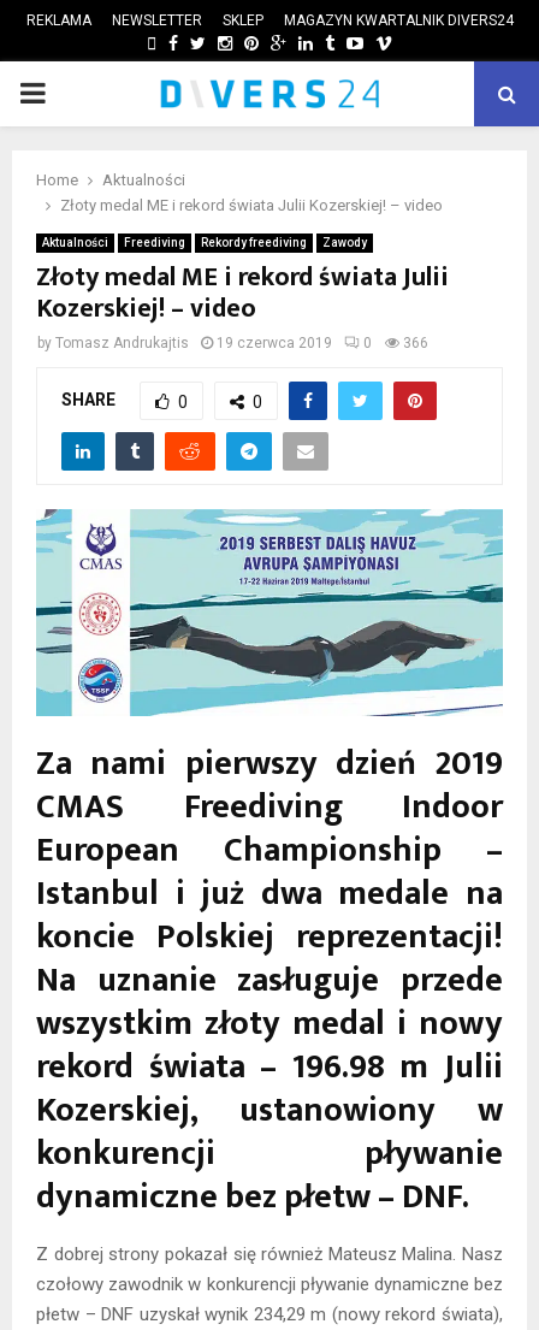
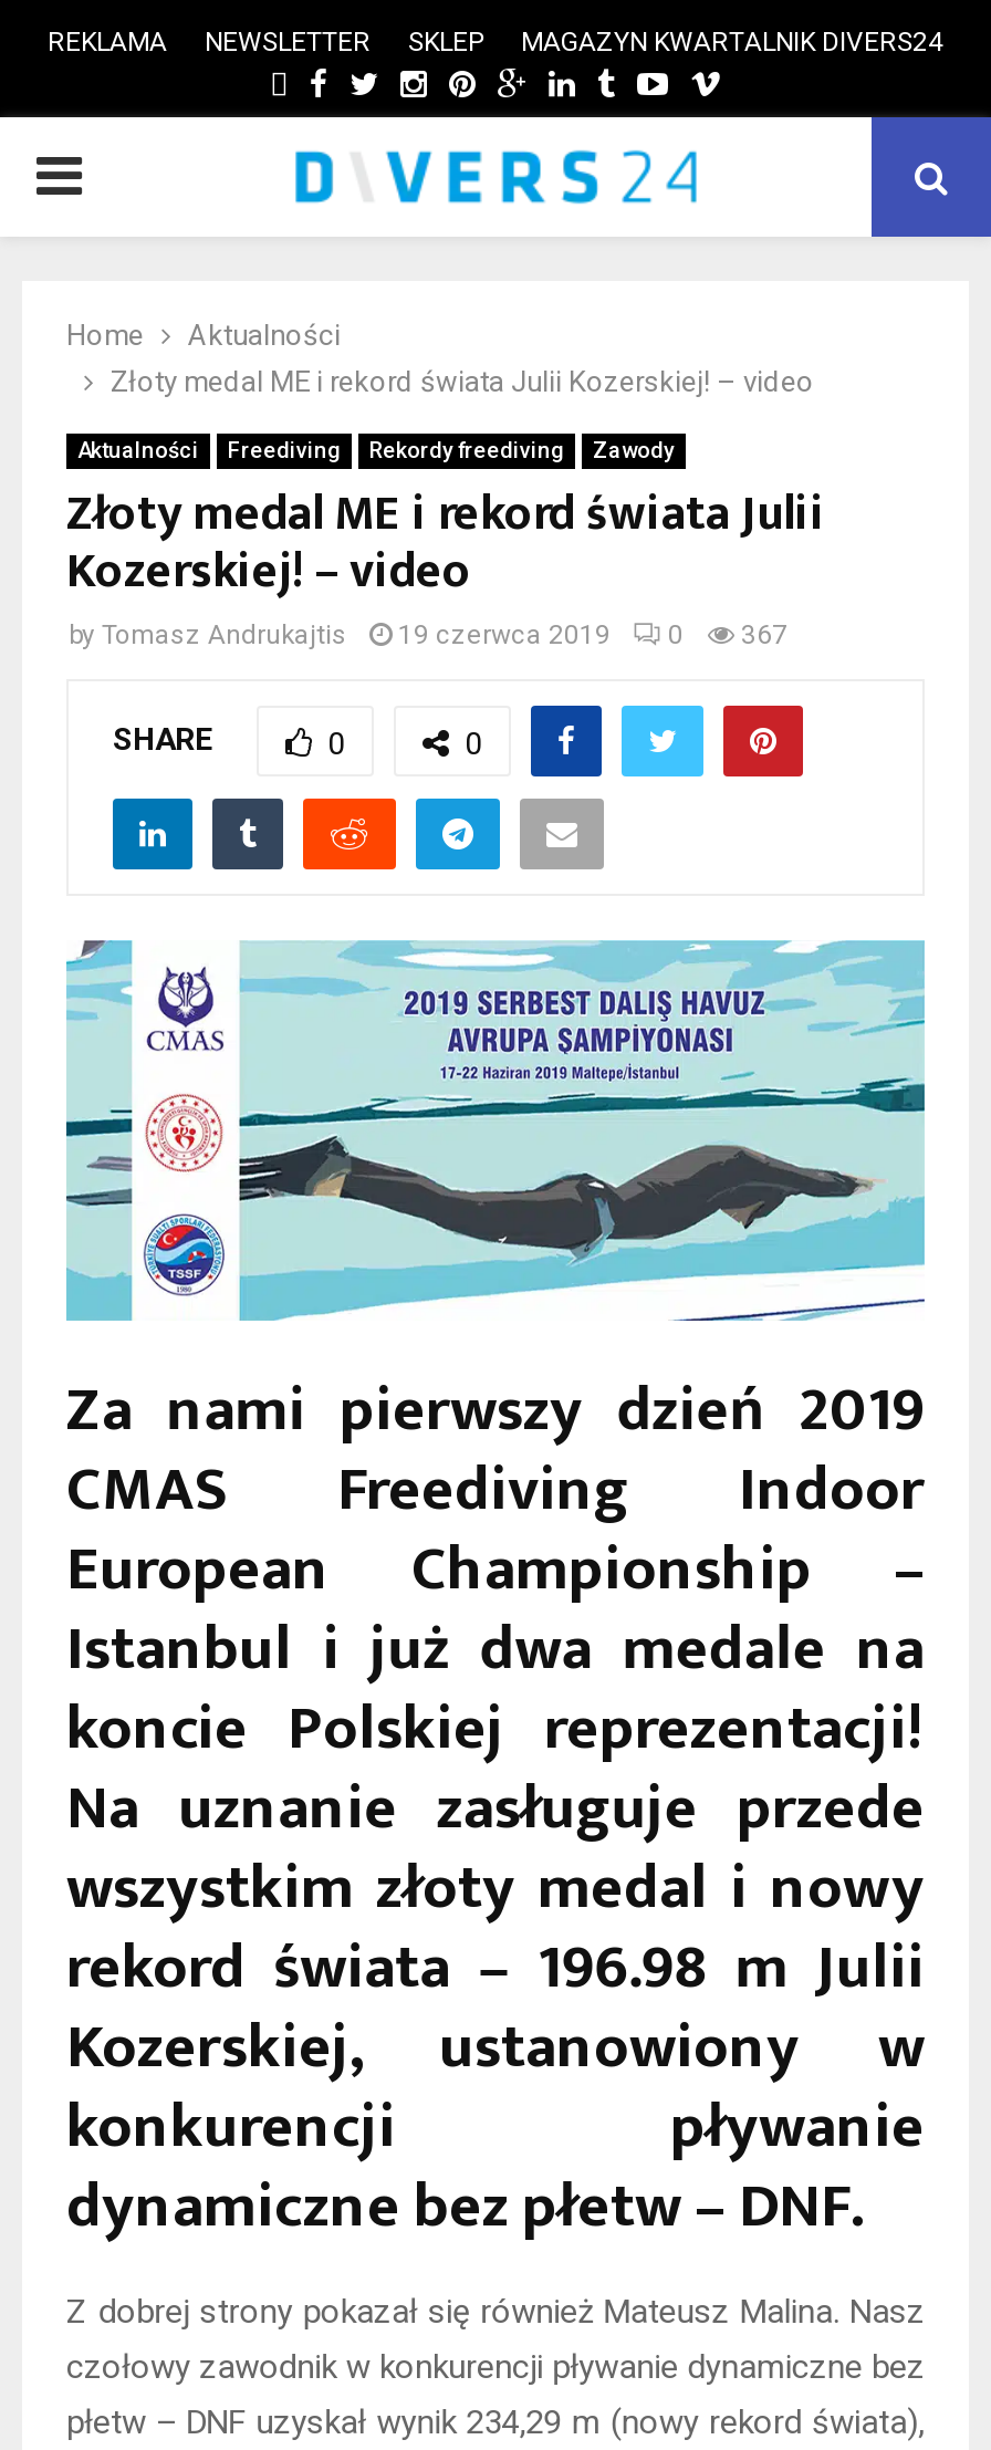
[37,335,428,351] by Tomasz Andrukajtis 19 czerwca 2019 0 366 -> [69,619,787,650] by Tomasz Andrukajtis 19 czerwca 2019 0 367

